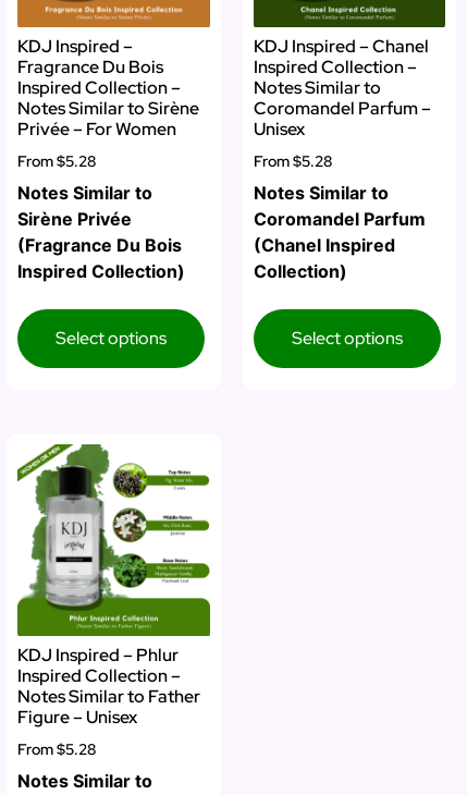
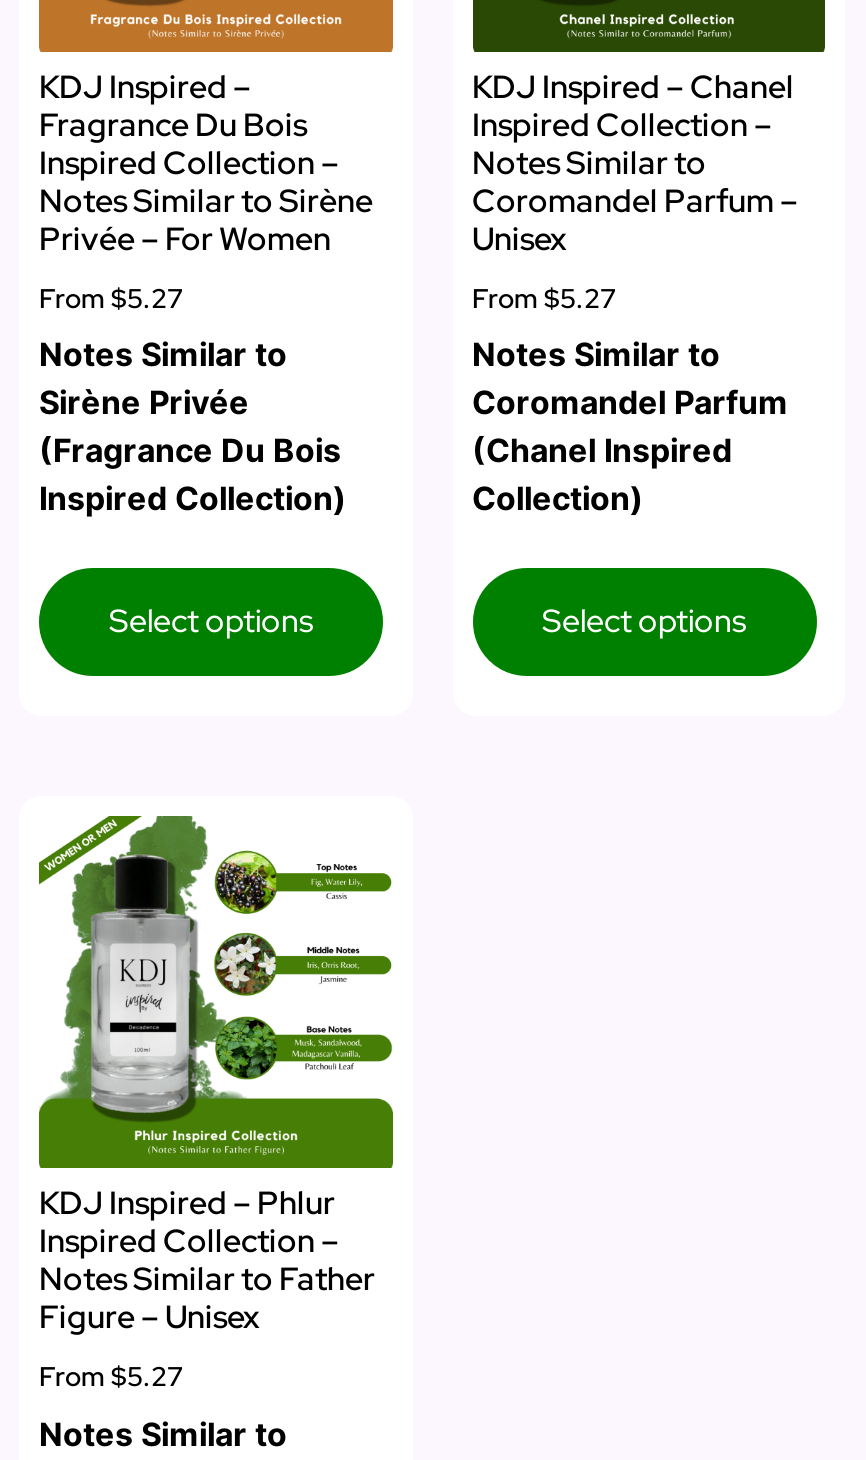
[17,152,96,171] From $5.28 -> [39,279,183,315] From $5.27
[253,152,331,171] From $5.28 -> [472,279,616,315] From $5.27
[17,740,96,759] From $5.28 -> [39,1358,183,1394] From $5.27

